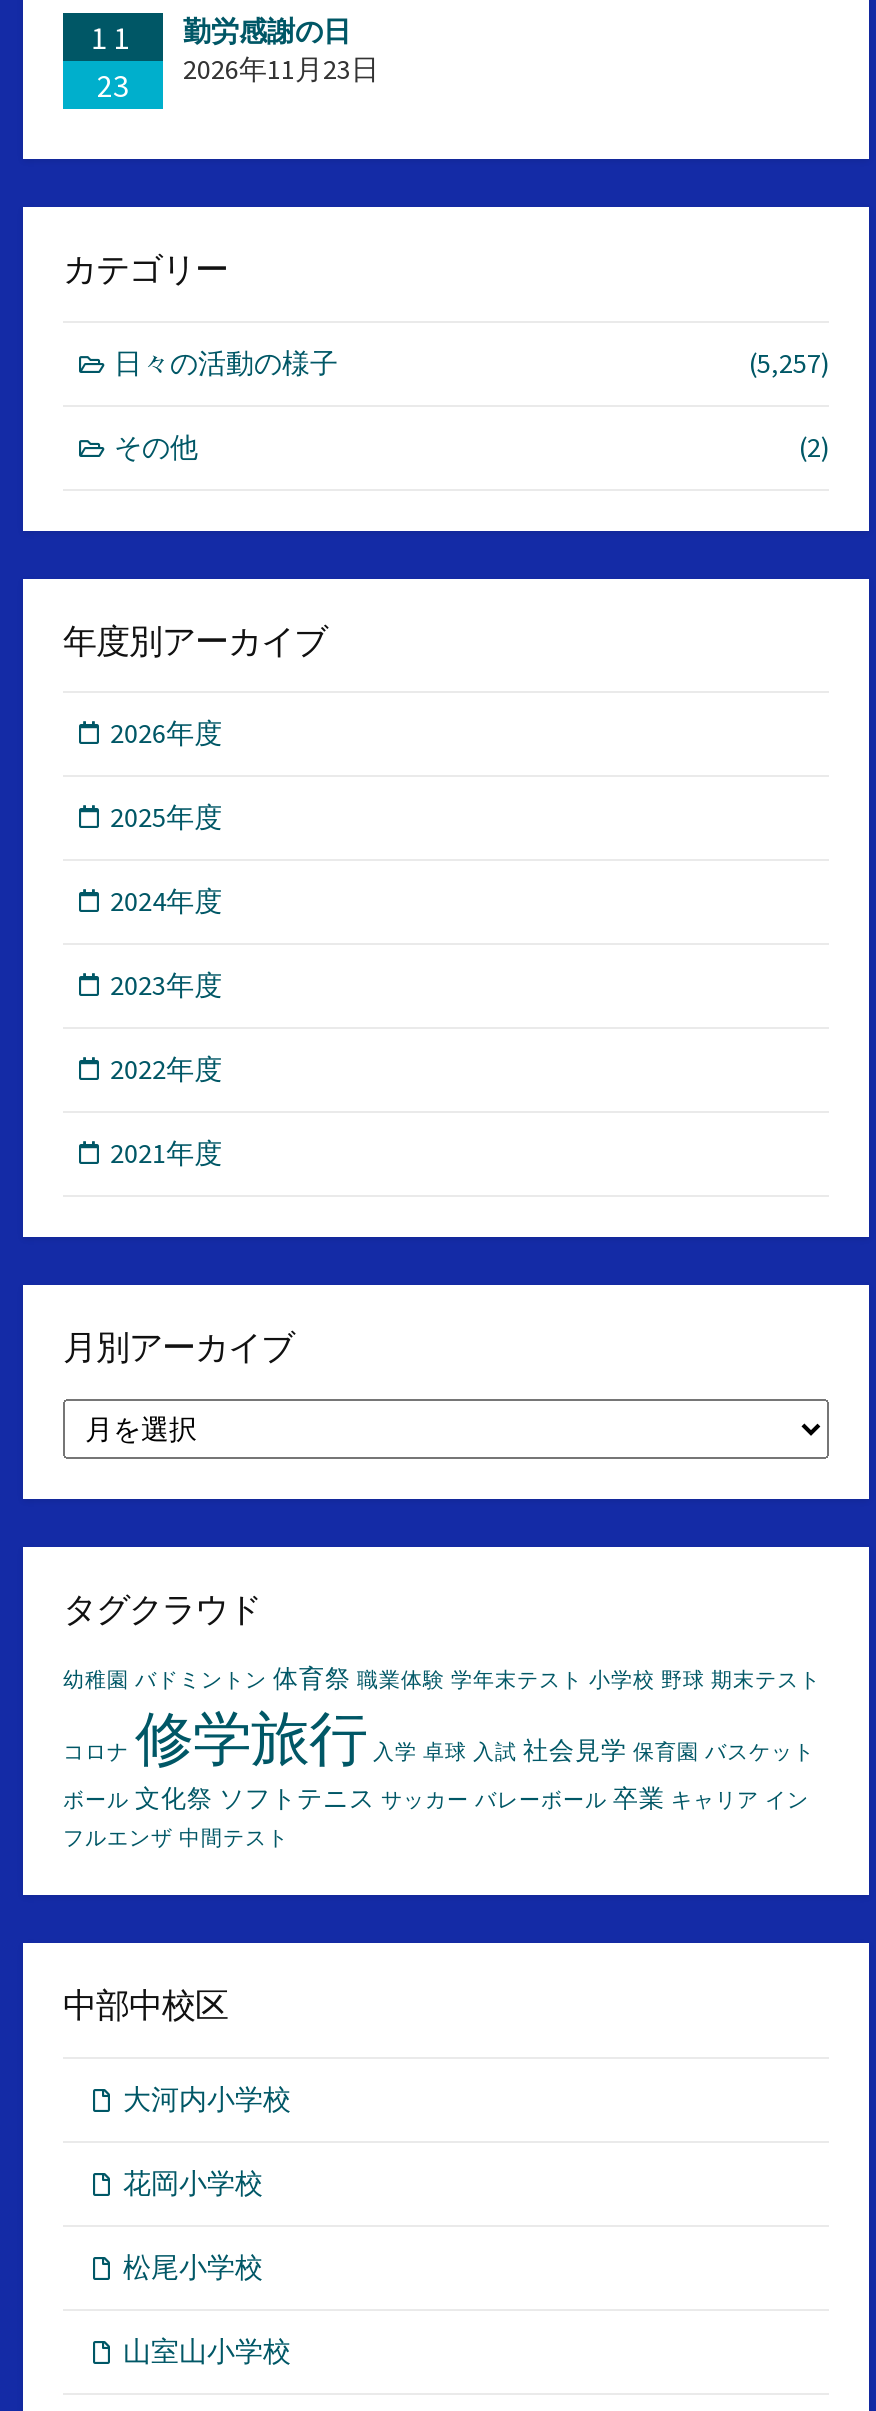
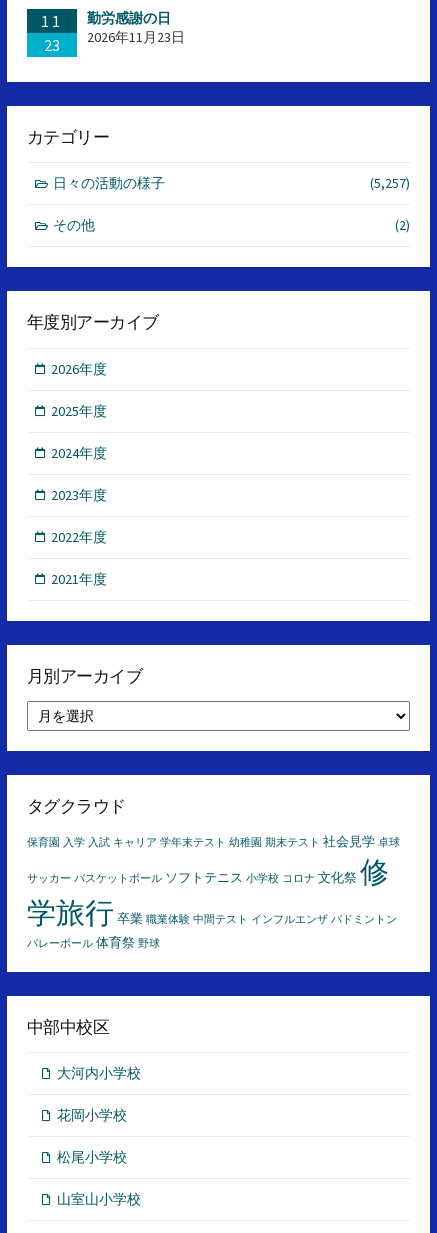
[63,1664,821,1852] 幼稚園 バドミントン 体育祭 職業体験 学年末テスト 小学校 野球 期末テスト | コロナ 修学旅行 入学 卓球 入試 社会見学 保育園 バスケット | ボール 文化祭 ソフトテニス サッカー バレーボール 卒業 キャリア イン | フルエンザ 中間テスト -> [27,834,400,950] 保育園 入学 入試 キャリア 学年末テスト 幼稚園 期末テスト 社会見学 卓球 | サッカー バスケットボール ソフトテニス 小学校 コロナ 文化祭 修 | 学旅行 卒業 職業体験 中間テスト インフルエンザ バドミントン | バレーボール 体育祭 野球

